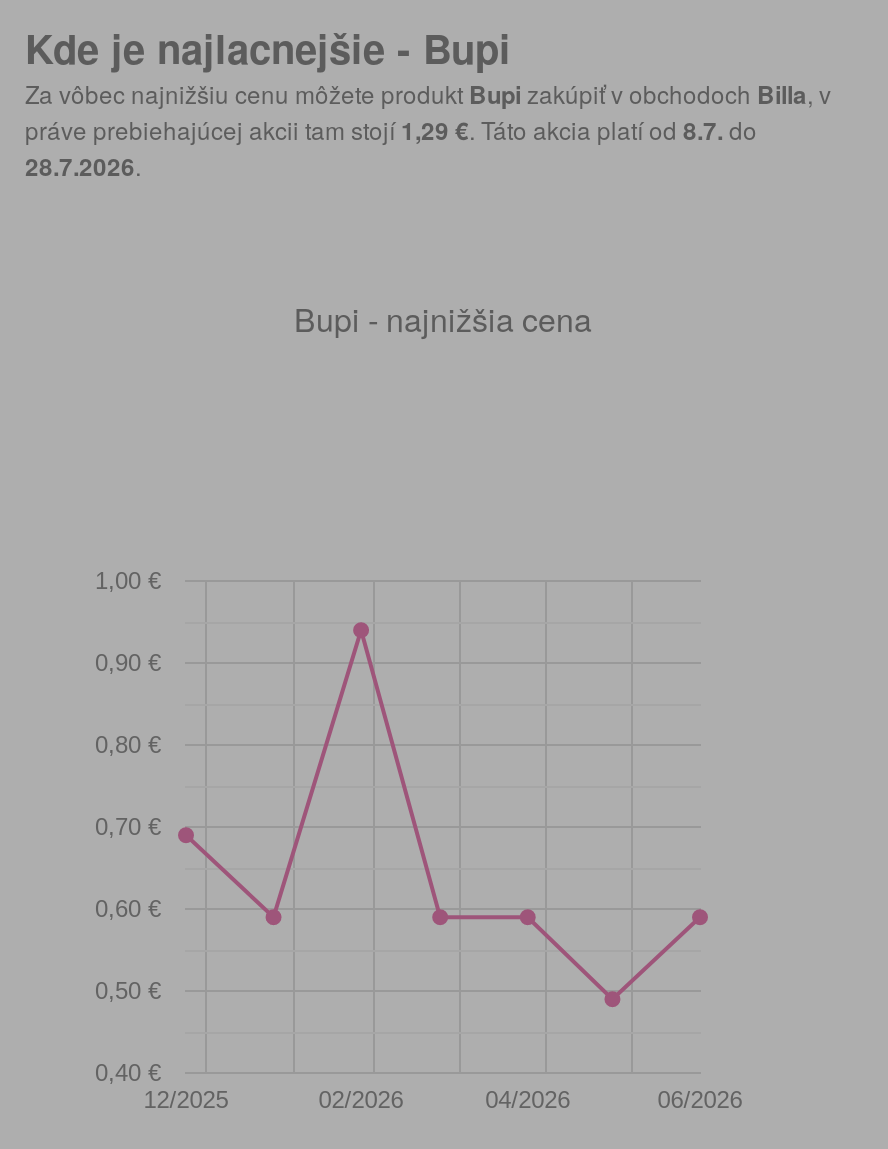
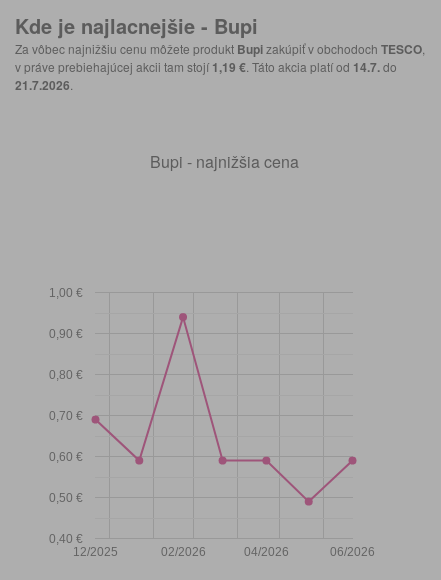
[25,75,831,183] Za vôbec najnižšiu cenu môžete produkt Bupi zakúpiť v obchodoch Billa, v | práve prebiehajúcej akcii tam stojí1,29 €. Táto akcia platí od 8.7. do | 28.7.2026. -> [15,40,425,94] Za vôbec najnižšiu cenu môžete produkt Bupi zakúpiť v obchodoch TESCO, | v práve prebiehajúcej akcii tam stojí1,19 €. Táto akcia platí od 14.7. do | 21.7.2026.

